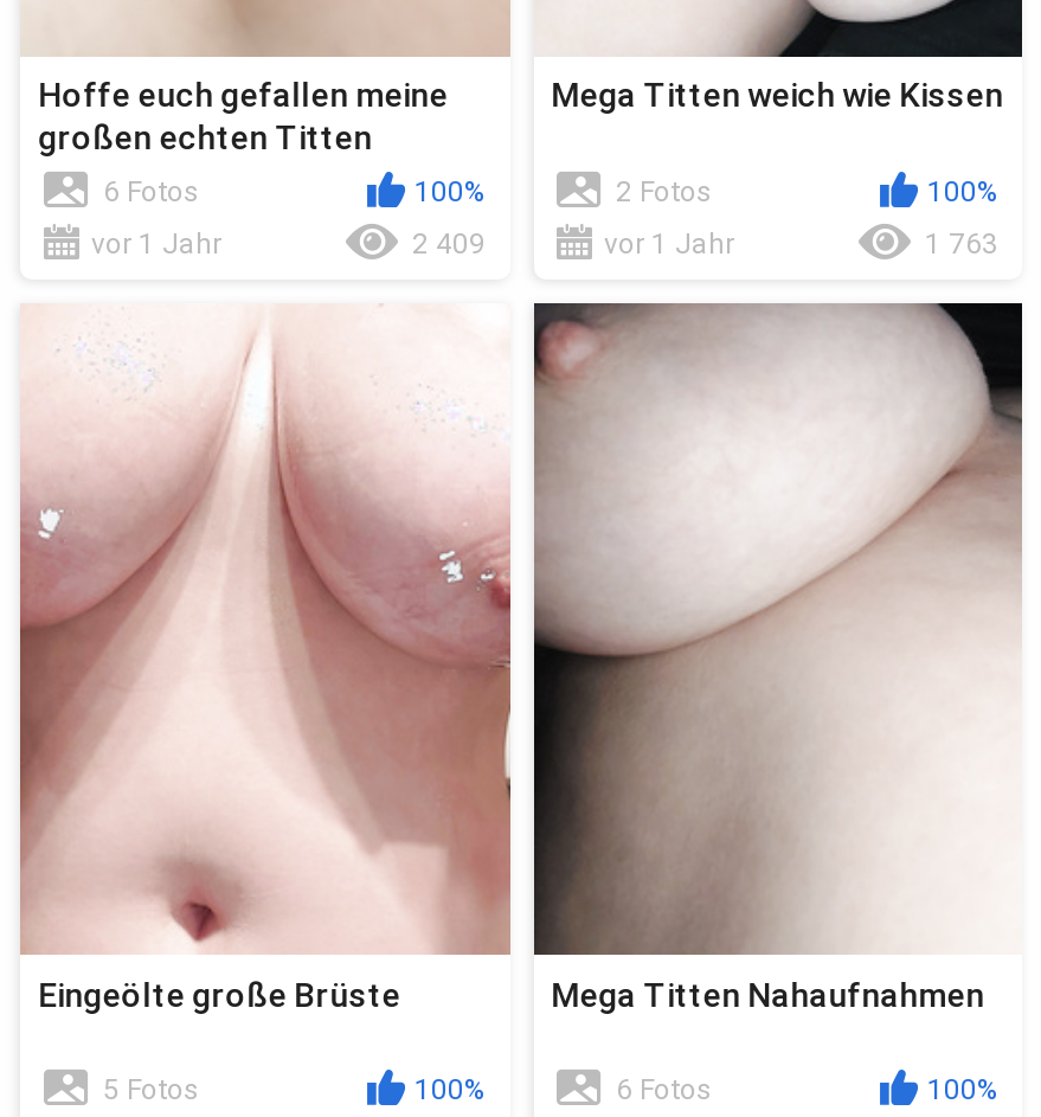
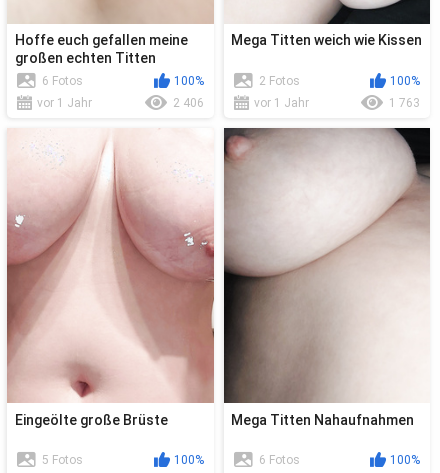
[412,226,486,259] 2 409 -> [172,95,203,109] 2 406

